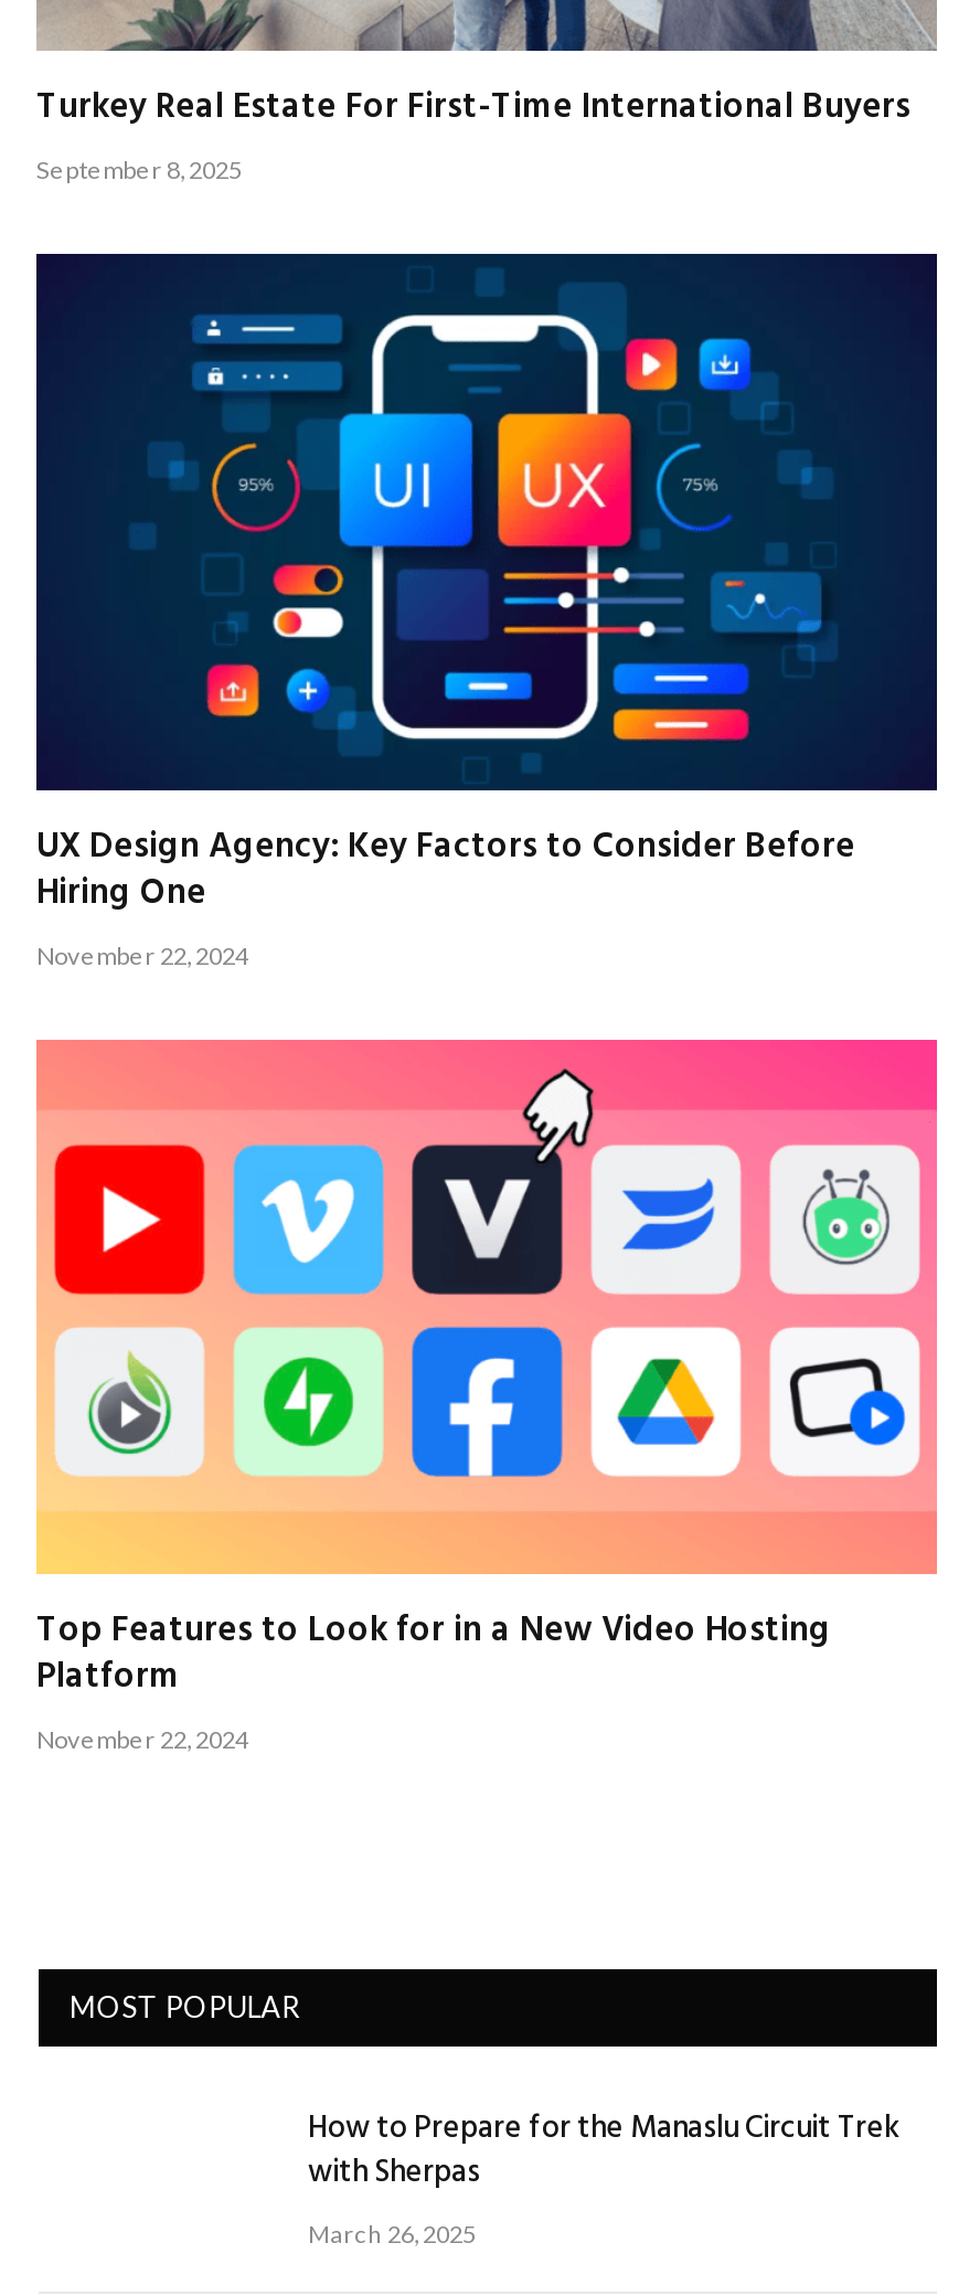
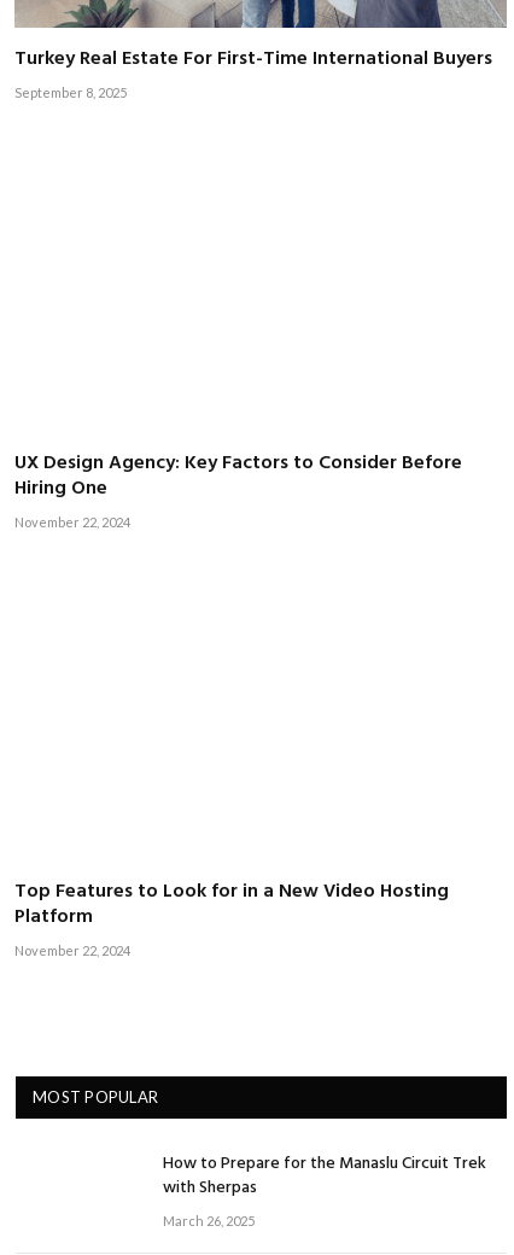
[34,252,939,793] [image] -> none
[34,1038,939,1576] [image] -> none

